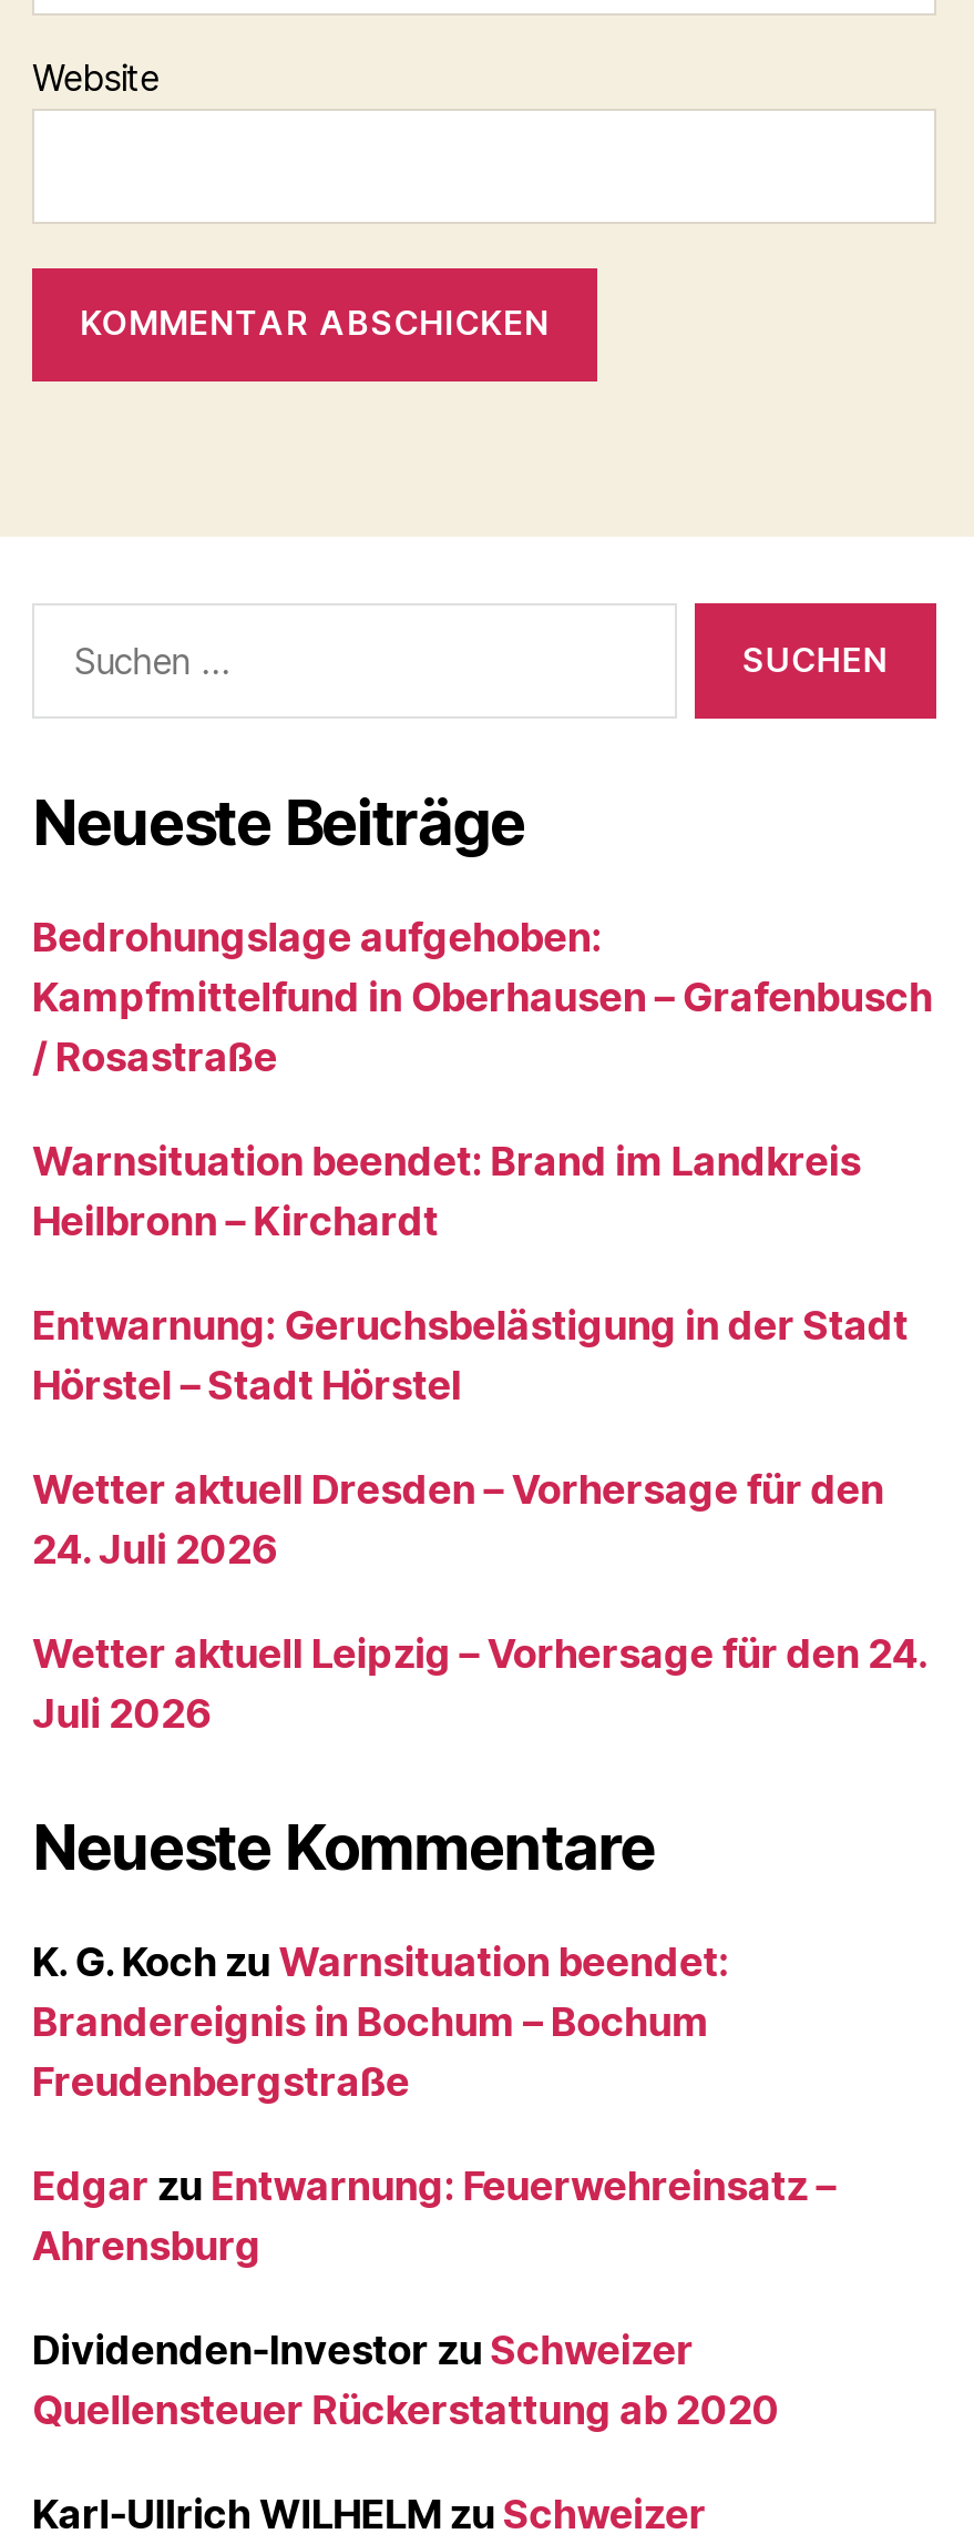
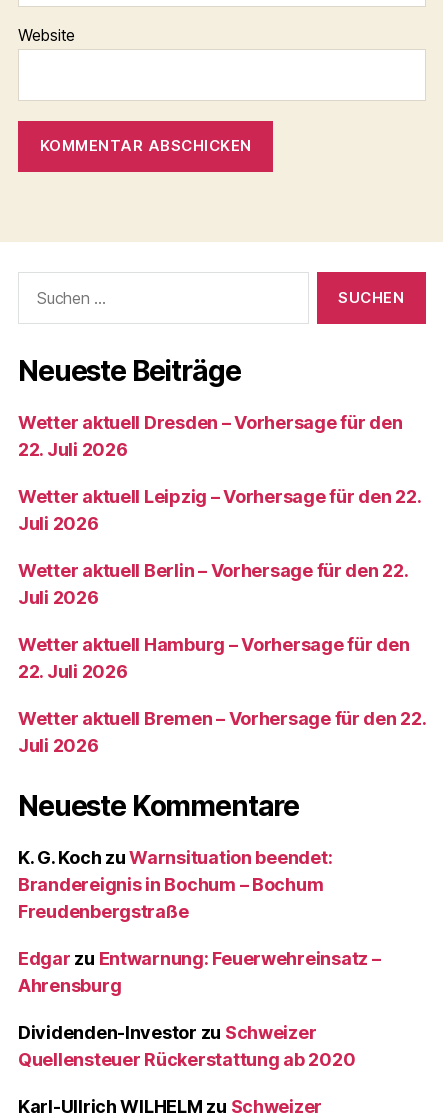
[32,913,933,1407] Bedrohungslage aufgehoben: | Kampfmittelfund in Oberhausen – Grafenbusch | / Rosastraße | Warnsituation beendet: Brand im Landkreis | Heilbronn – Kirchardt | Entwarnung: Geruchsbelästigung in der Stadt | Hörstel – Stadt Hörstel -> none
moved [32,1465,884,1512] -> [18,411,402,432]: Wetter aktuell Dresden – Vorhersage für den
[32,1525,926,1676] 24. Juli 2026 | Wetter aktuell Leipzig – Vorhersage für den 24. -> [18,438,426,728] 22. Juli 2026 | Wetter aktuell Leipzig – Vorhersage für den 22. | Juli 2026 | Wetter aktuell Berlin – Vorhersage für den 22. | Juli 2026 | Wetter aktuell Hamburg – Vorhersage für den | 22. Juli 2026 | Wetter aktuell Bremen – Vorhersage für den 22.

